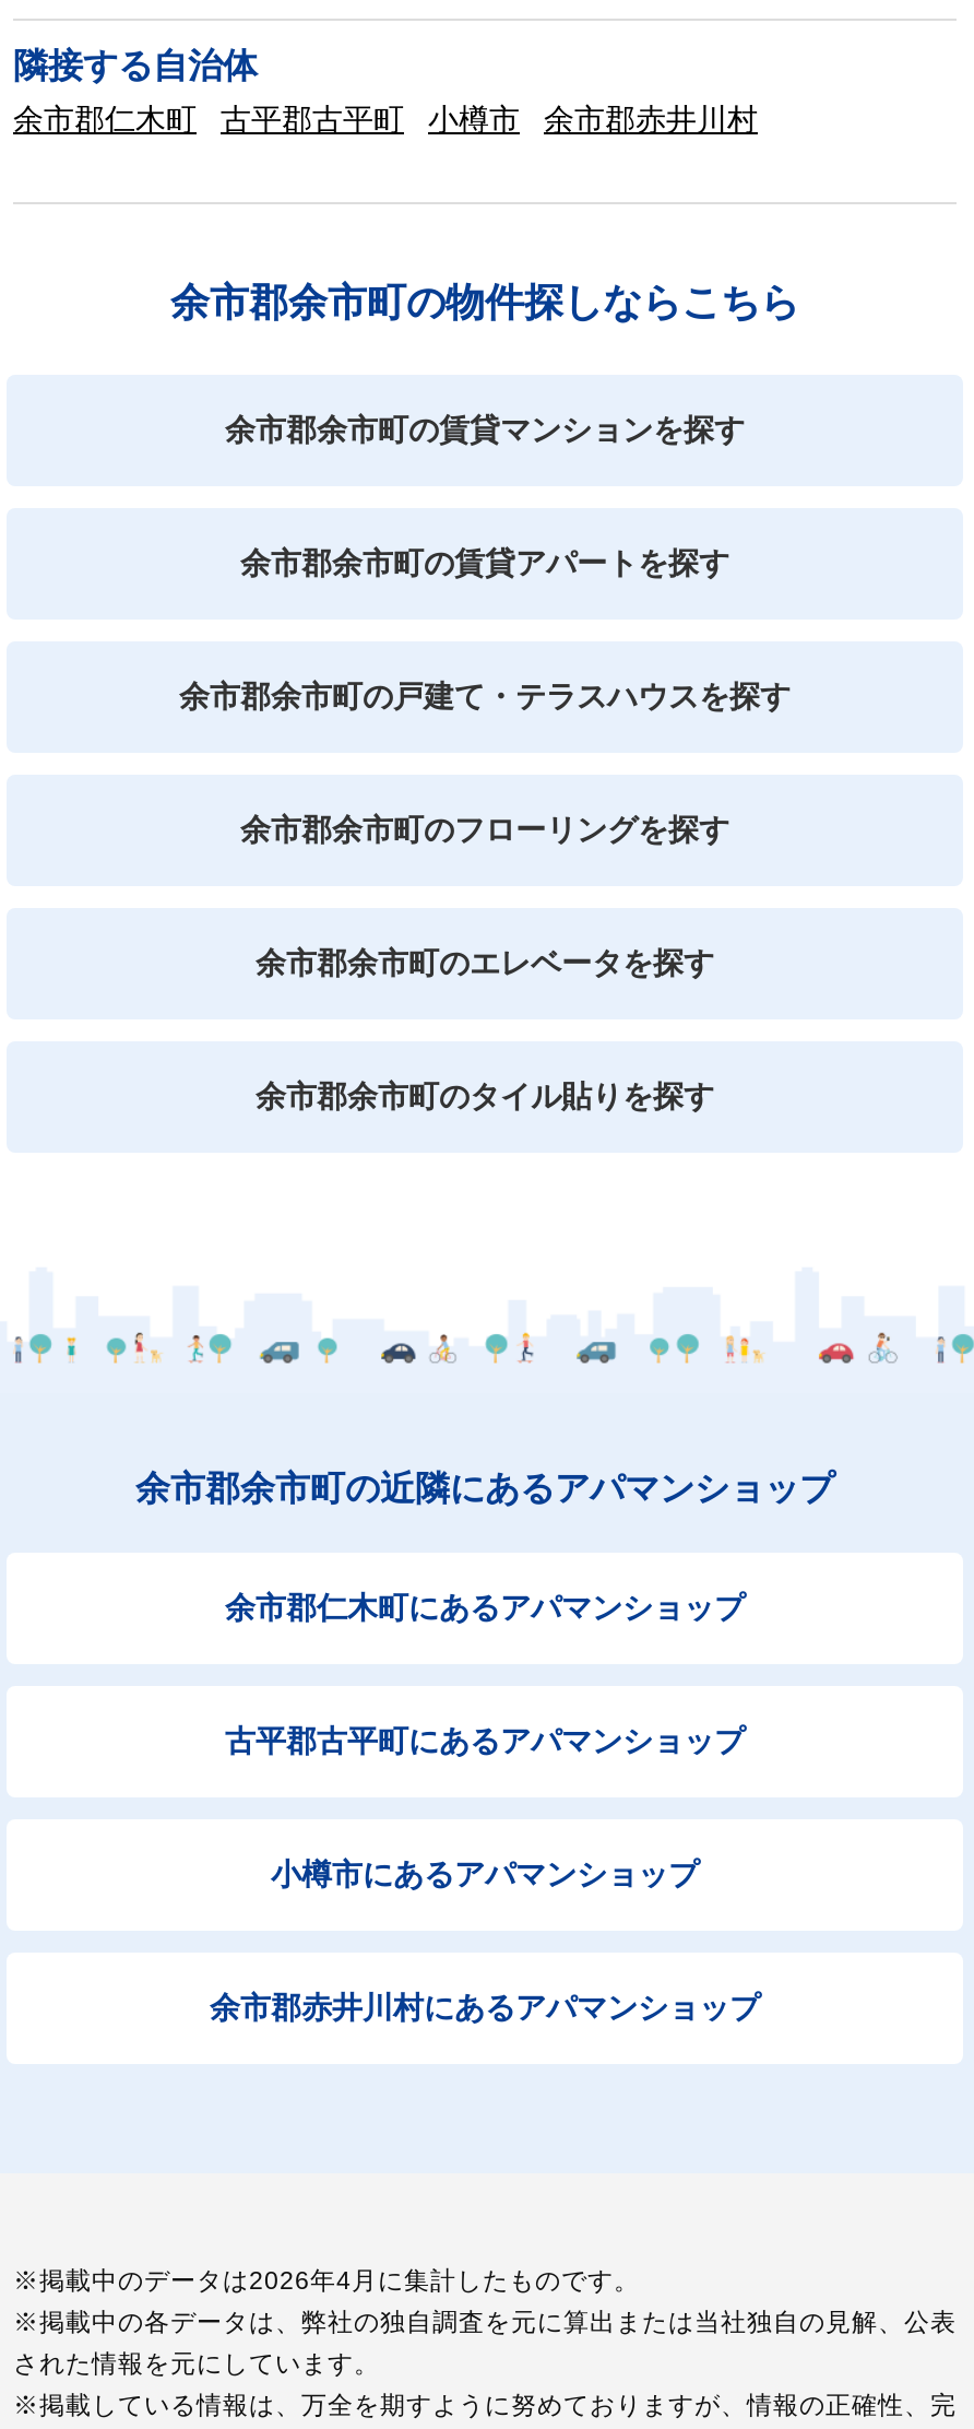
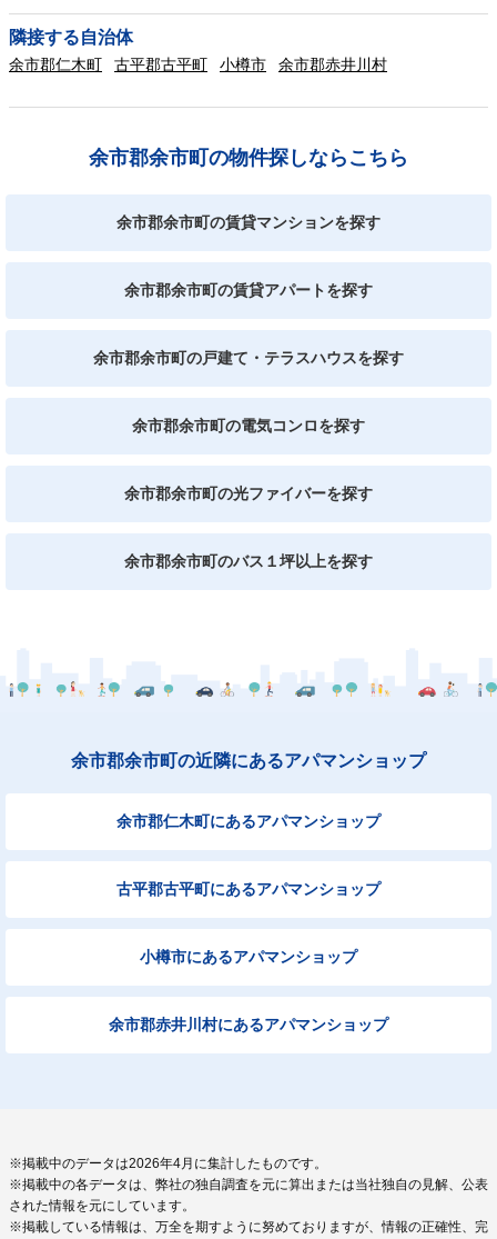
[240,811,729,846] 余市郡余市町のフローリングを探す -> [132,416,365,434] 余市郡余市町の電気コンロを探す
[256,944,714,979] 余市郡余市町のエレベータを探す -> [124,484,373,502] 余市郡余市町の光ファイバーを探す
[256,1077,714,1112] 余市郡余市町のタイル貼りを探す -> [124,552,373,569] 余市郡余市町のバス１坪以上を探す

